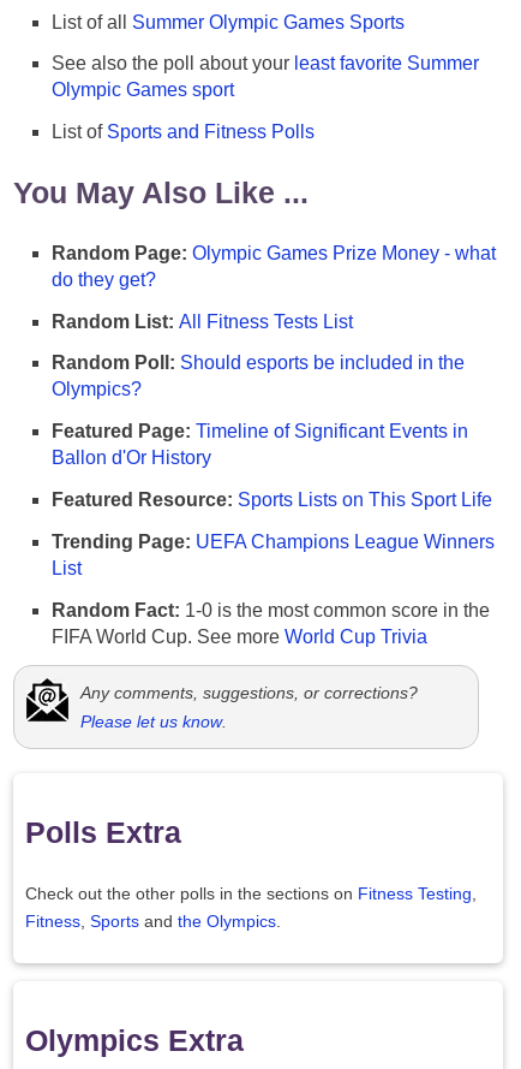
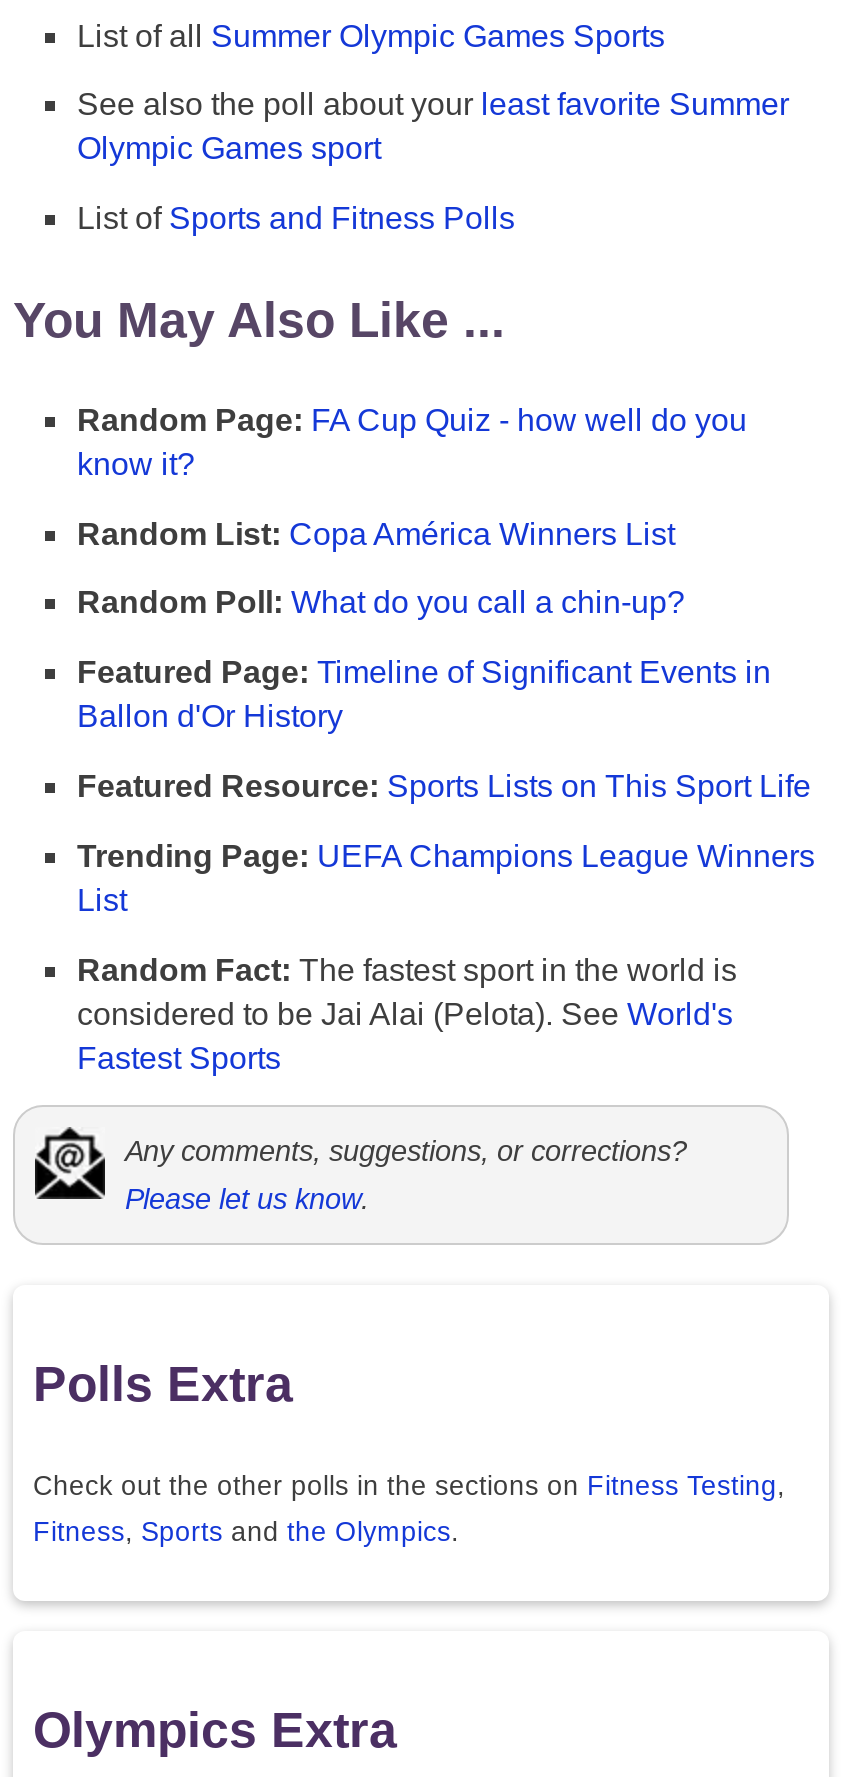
[52,243,496,289] Random Page: Olympic Games Prize Money - what | do they get? -> [77,402,747,480] Random Page: FA Cup Quiz - how well do you | know it?
[52,311,353,331] Random List: All Fitness Tests List -> [77,516,675,550] Random List: Copa América Winners List
[52,353,465,400] Random Poll: Should esports be included in the | Olympics? -> [77,586,685,620] Random Poll: What do you call a chin-up?
moved [52,421,495,578] -> [77,655,815,916]: Featured Page: Timeline of Significant Events in | Ballon d'Or History | Featured Resource: Sports Lists on This Sport Life | Trending Page: UEFA Champions League Winners | List
[52,599,490,646] Random Fact: 1-0 is the most common score in the | FIFA World Cup. See more World Cup Trivia -> [77,952,737,1074] Random Fact: The fastest sport in the world is | considered to be Jai Alai (Pelota). See World's | Fastest Sports

